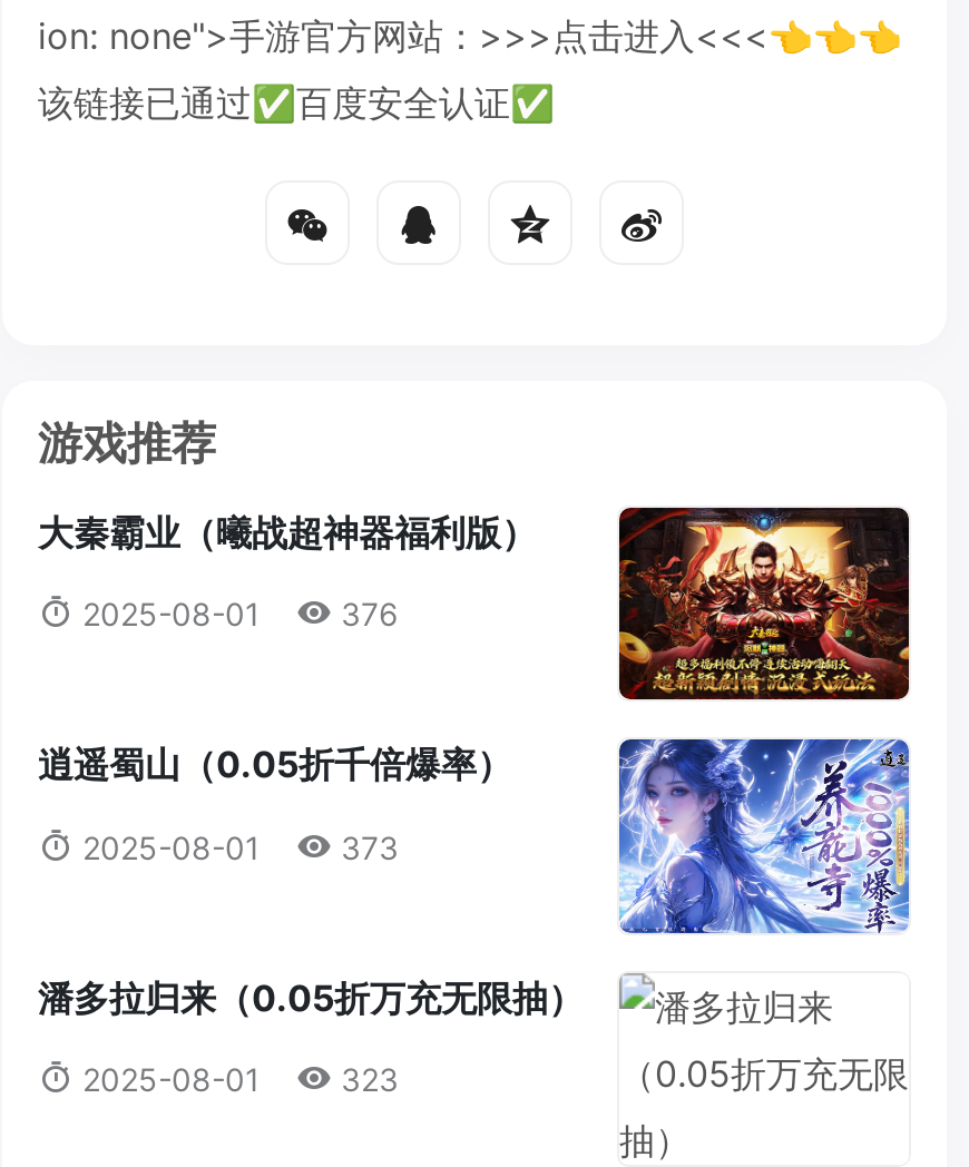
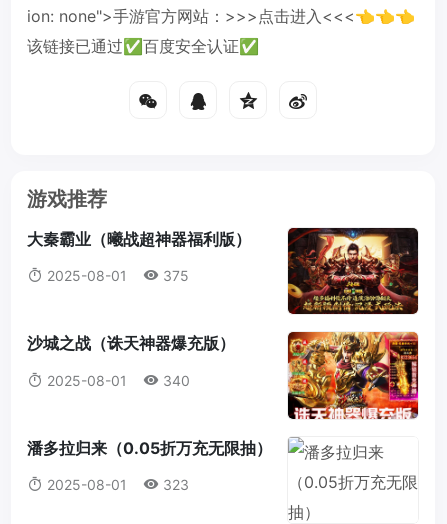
[341,595,399,633] 376 -> [163,267,189,284] 375
[38,742,512,787] 逍遥蜀山（0.05折千倍爆率） -> [27,333,235,353] 沙城之战（诛天神器爆充版）
[617,737,911,935] [image] -> [287,331,419,420] [image]
[341,828,399,866] 373 -> [163,372,190,389] 340

